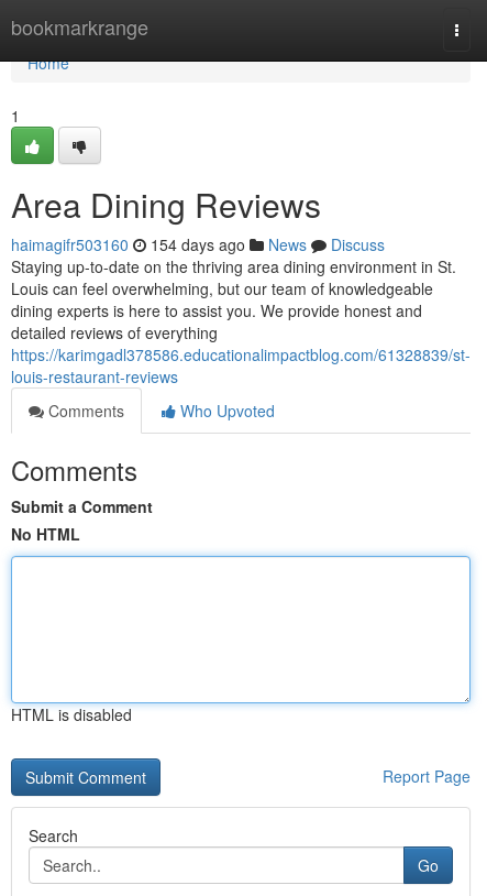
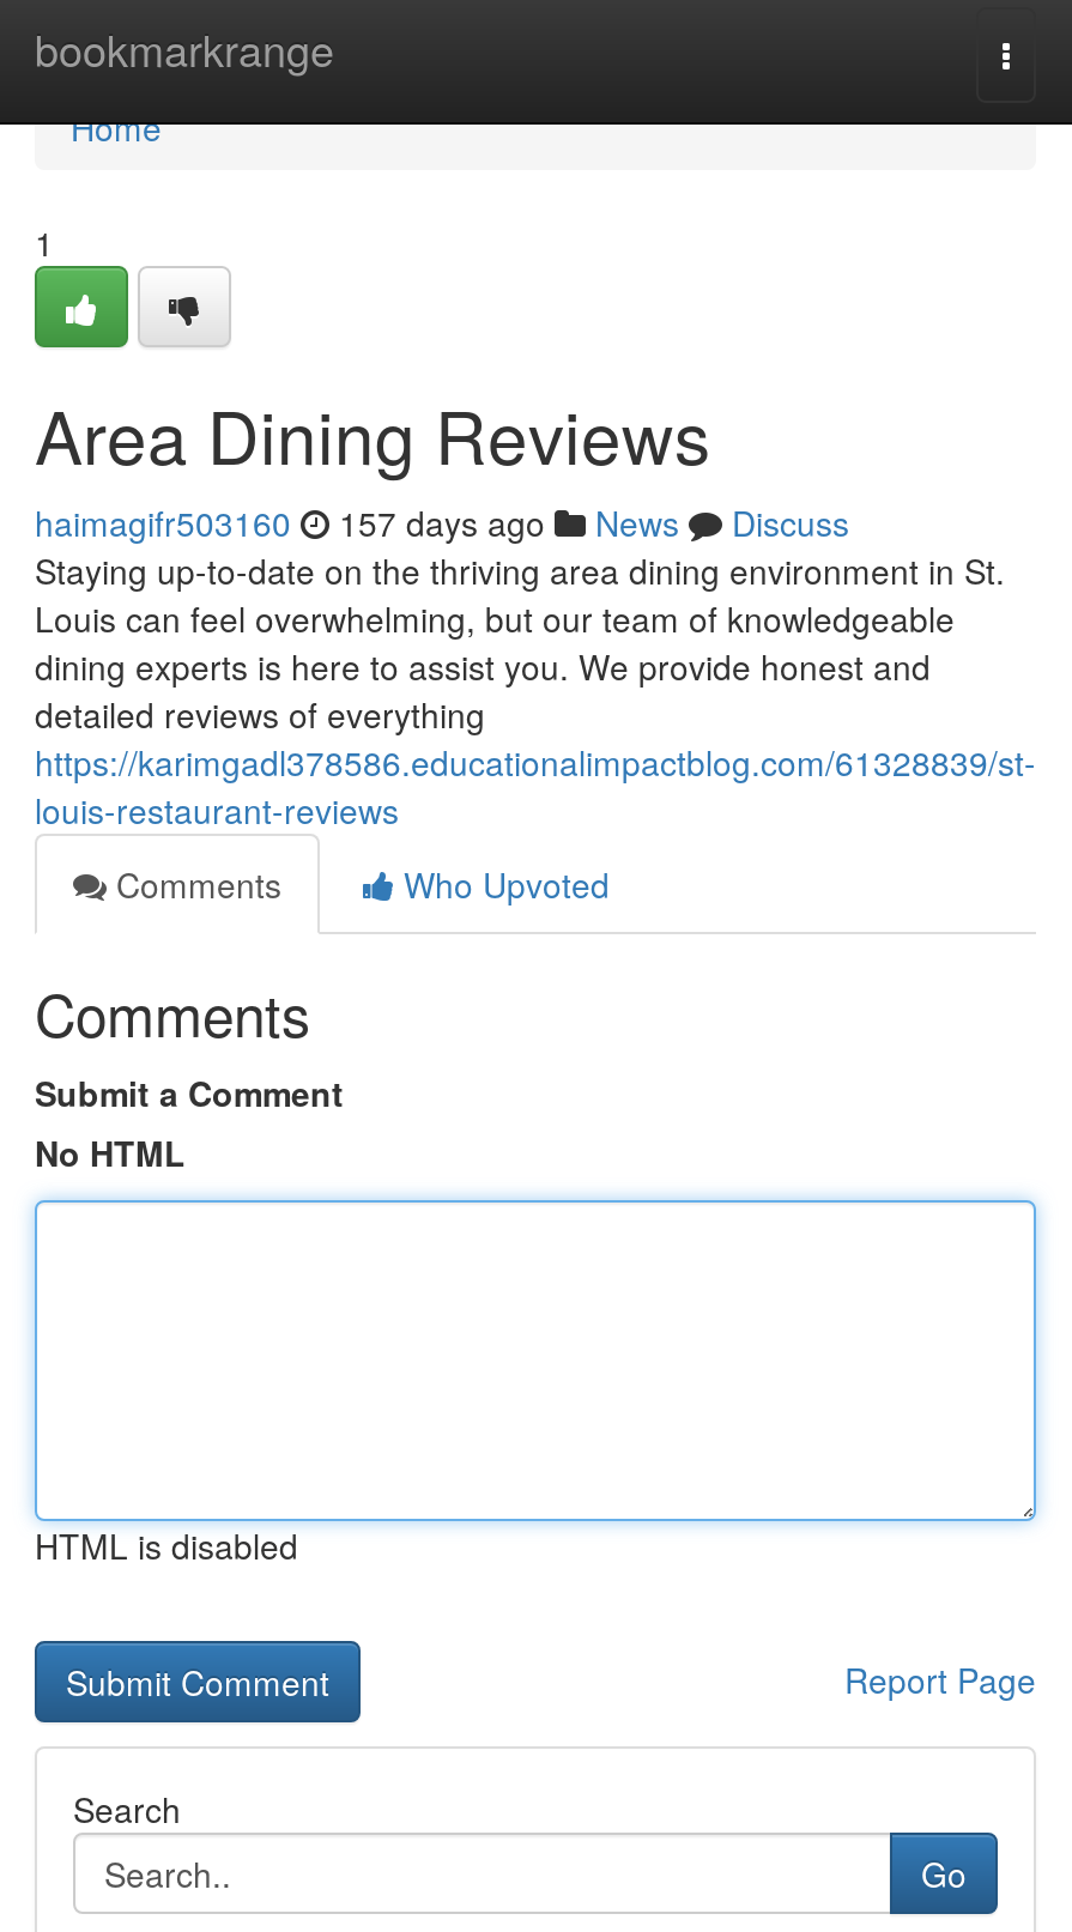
[11,233,385,255] haimagifr503160 154 days ago News Discuss -> [35,498,849,546] haimagifr503160 157 days ago News Discuss

